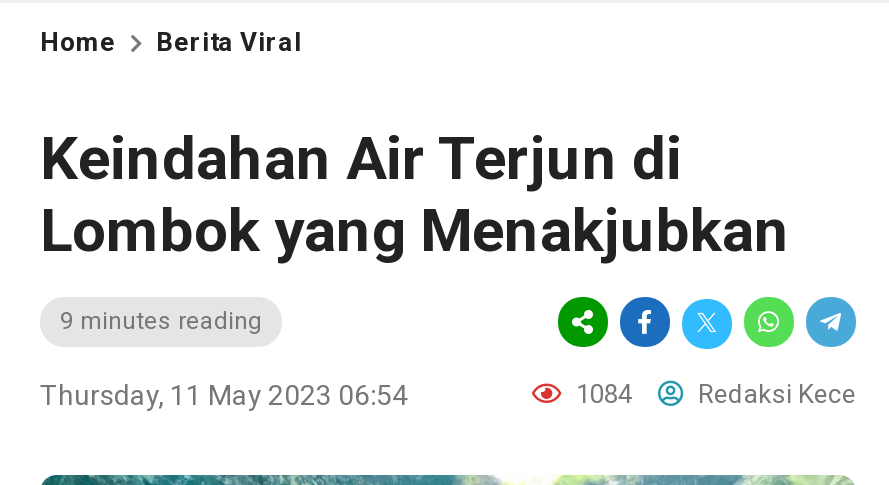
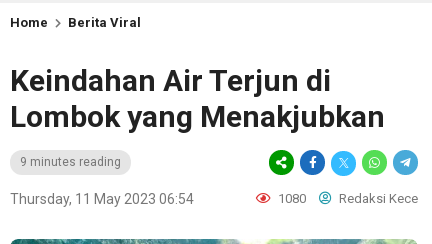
[570,379,856,409] 1084 Redaksi Kece -> [275,191,418,206] 1080 Redaksi Kece

